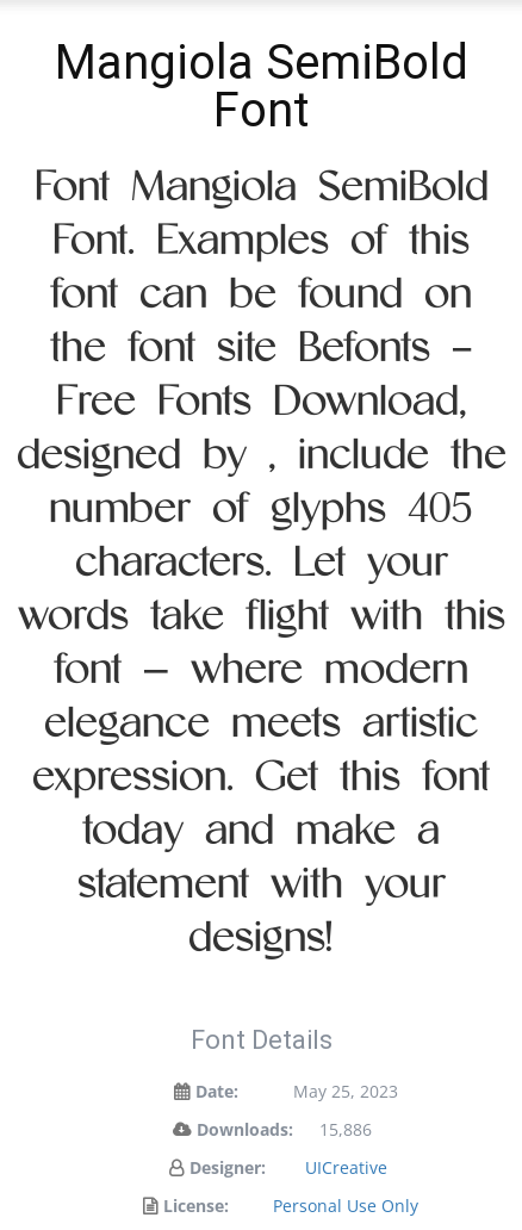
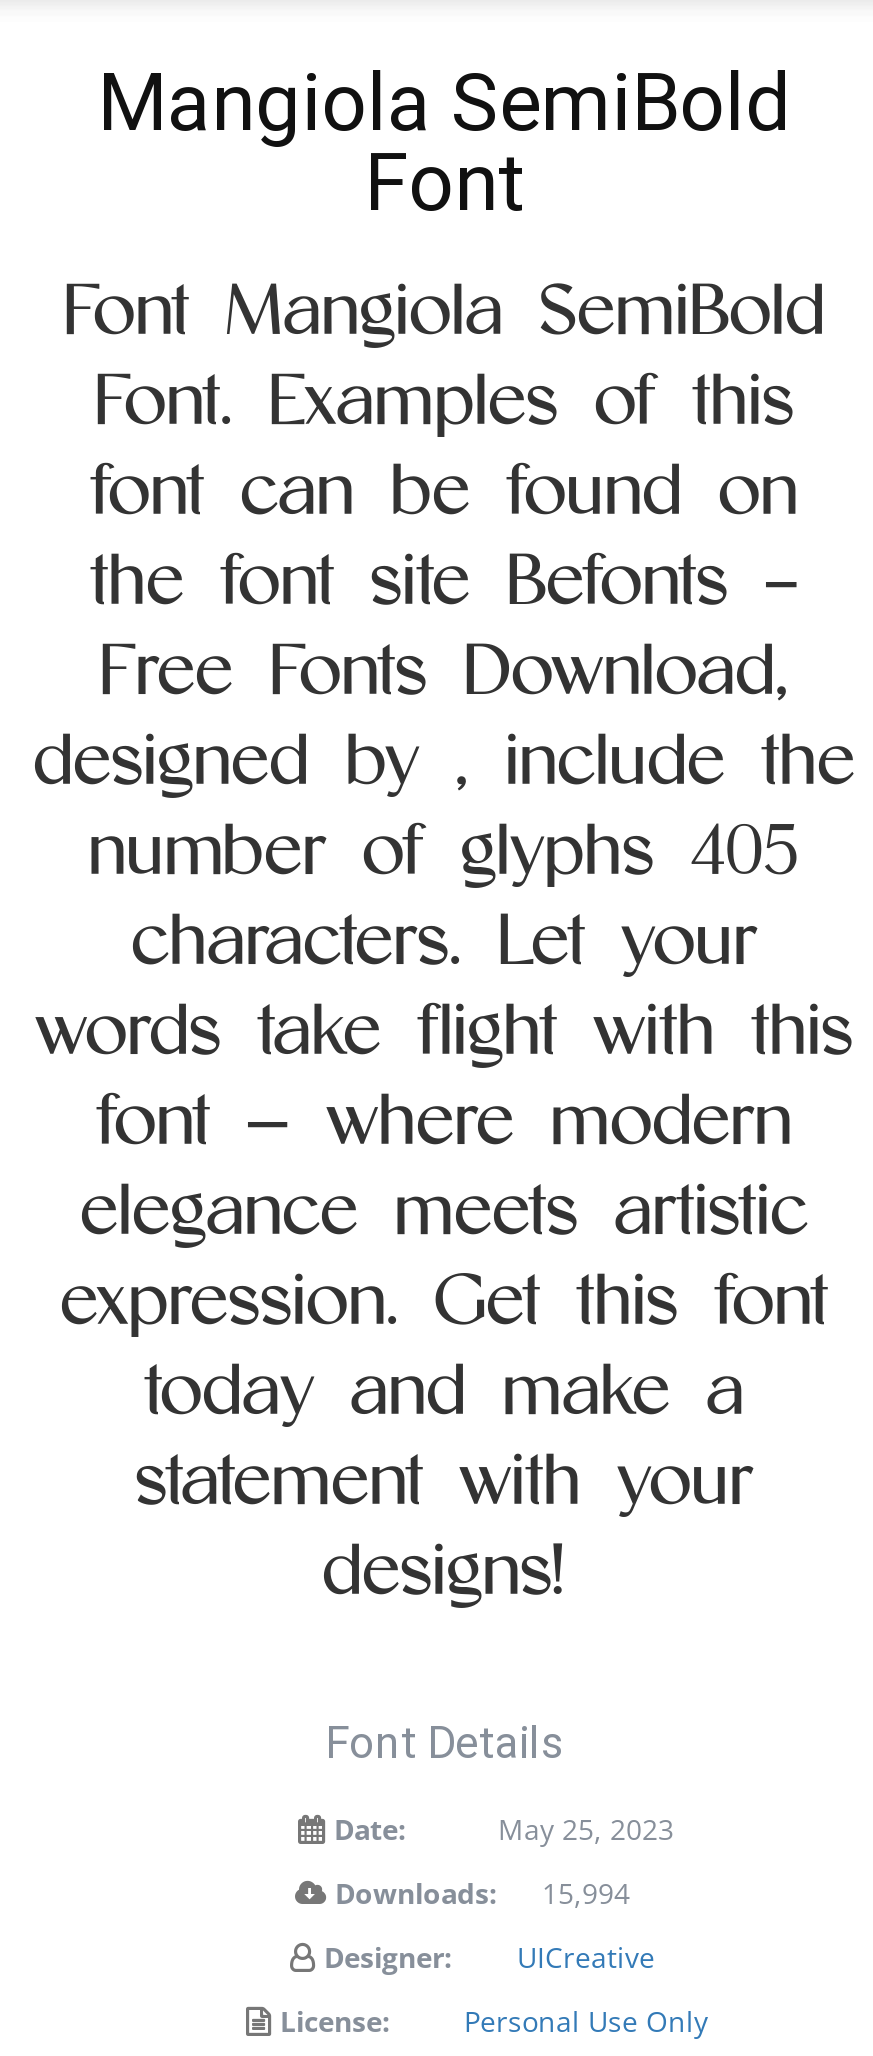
[196,1118,372,1141] Downloads: 15,886 -> [335,1874,630,1912] Downloads: 15,994

